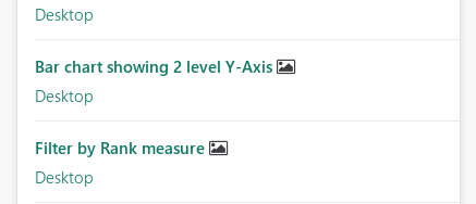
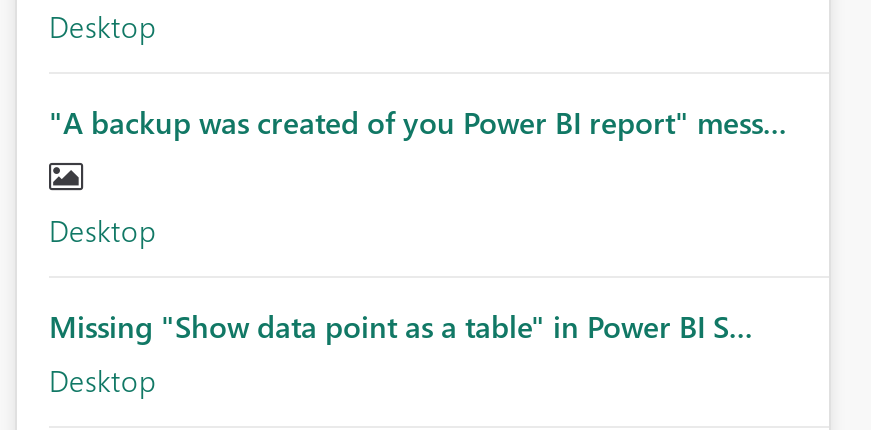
[35,56,277,77] Bar chart showing 2 level Y-Axis -> [49,103,787,143] "A backup was created of you Power BI report" mess...
[35,137,209,159] Filter by Rank measure -> [49,307,753,347] Missing "Show data point as a table" in Power BI S...

